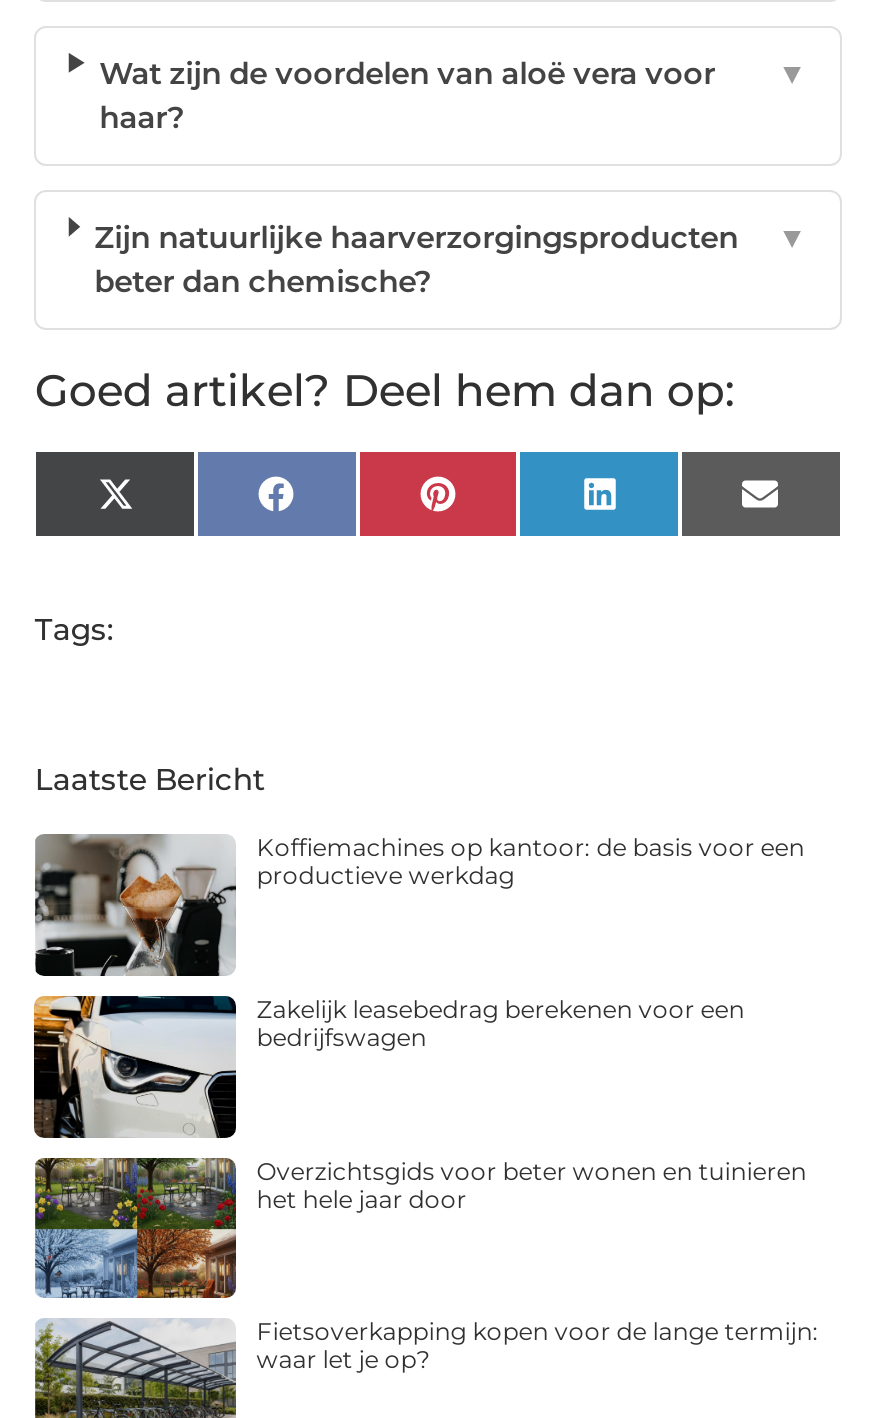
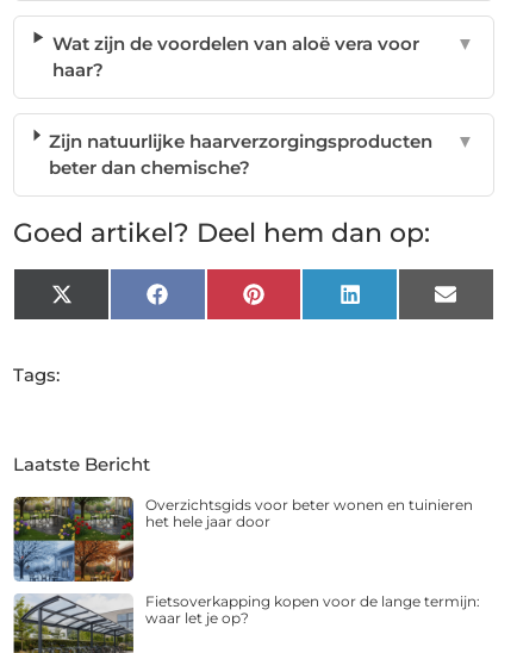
[34,833,804,978] [image] | Koffiemachines op kantoor: de basis voor een | productieve werkdag -> none
[32,994,744,1140] [image] | Zakelijk leasebedrag berekenen voor een | bedrijfswagen -> none

